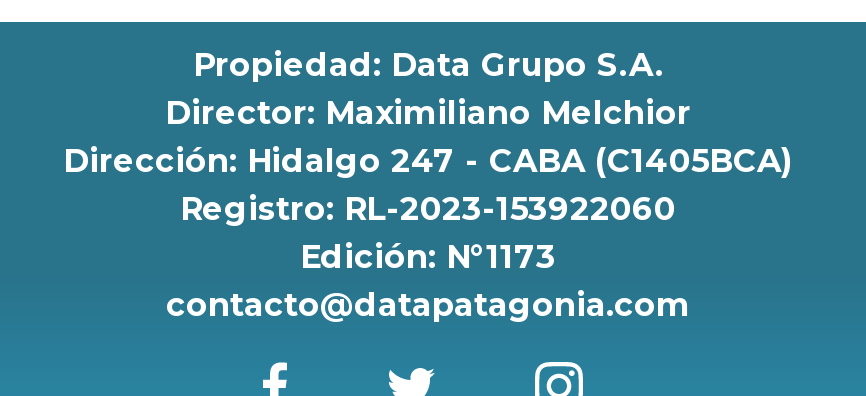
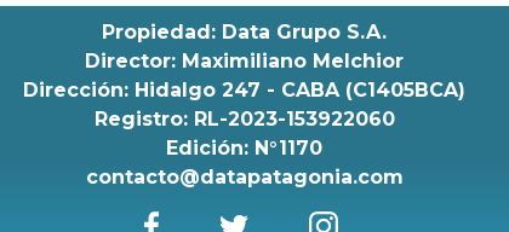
[300,239,556,277] Edición: N°1173 -> [166,137,322,160] Edición: N°1170

